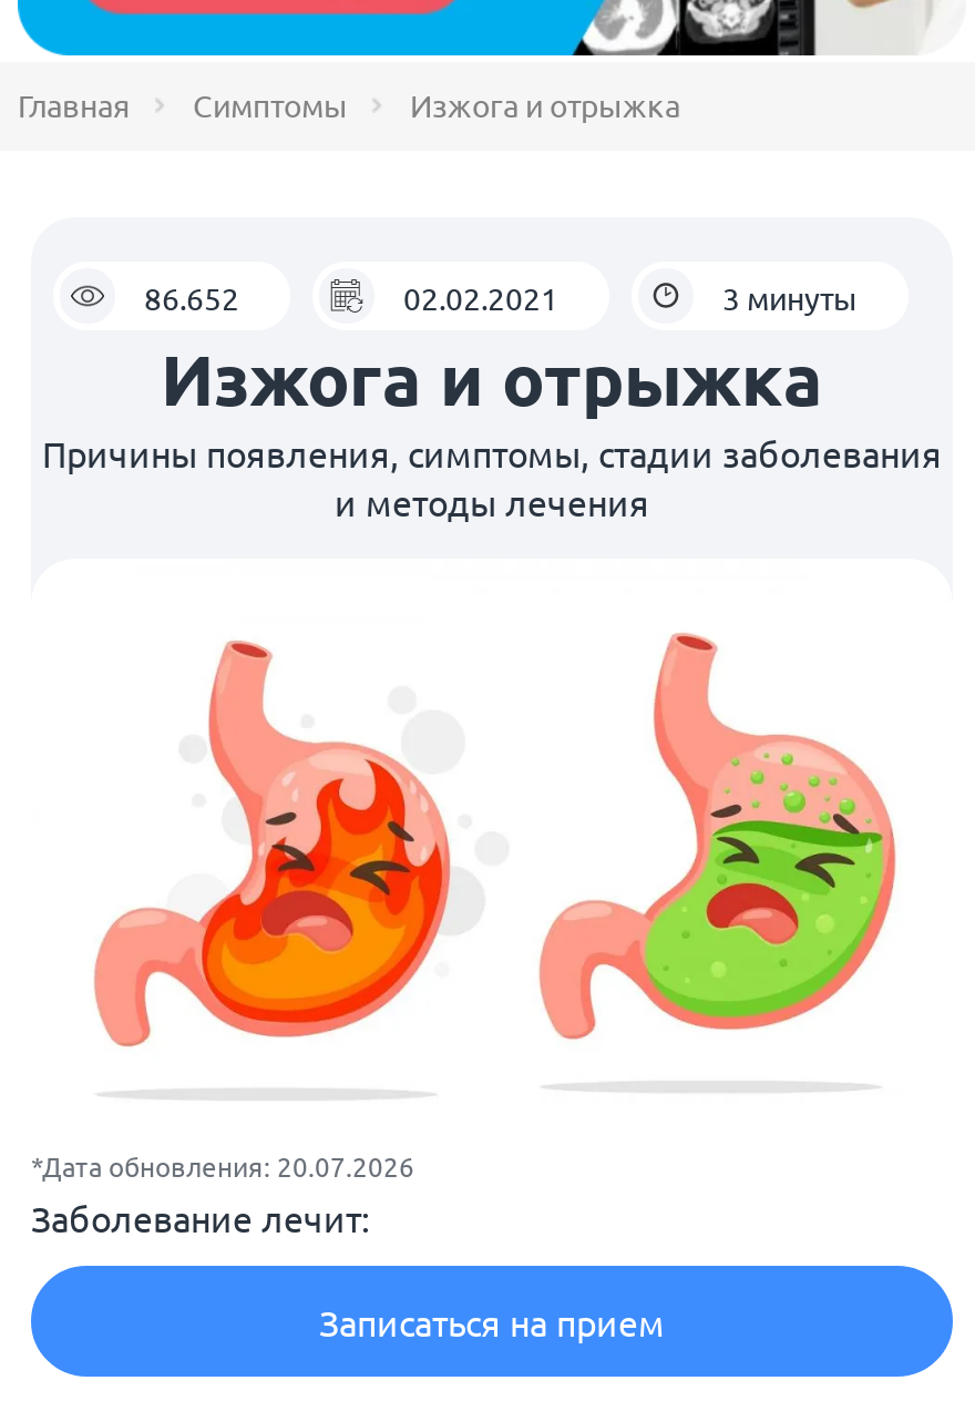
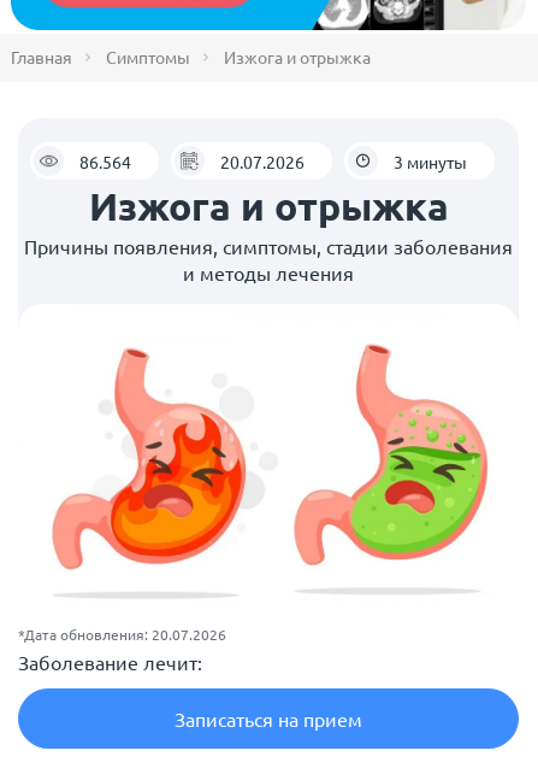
[144,276,239,316] 86.652 -> [79,150,131,172] 86.564
[403,276,558,316] 02.02.2021 -> [220,150,305,172] 20.07.2026

